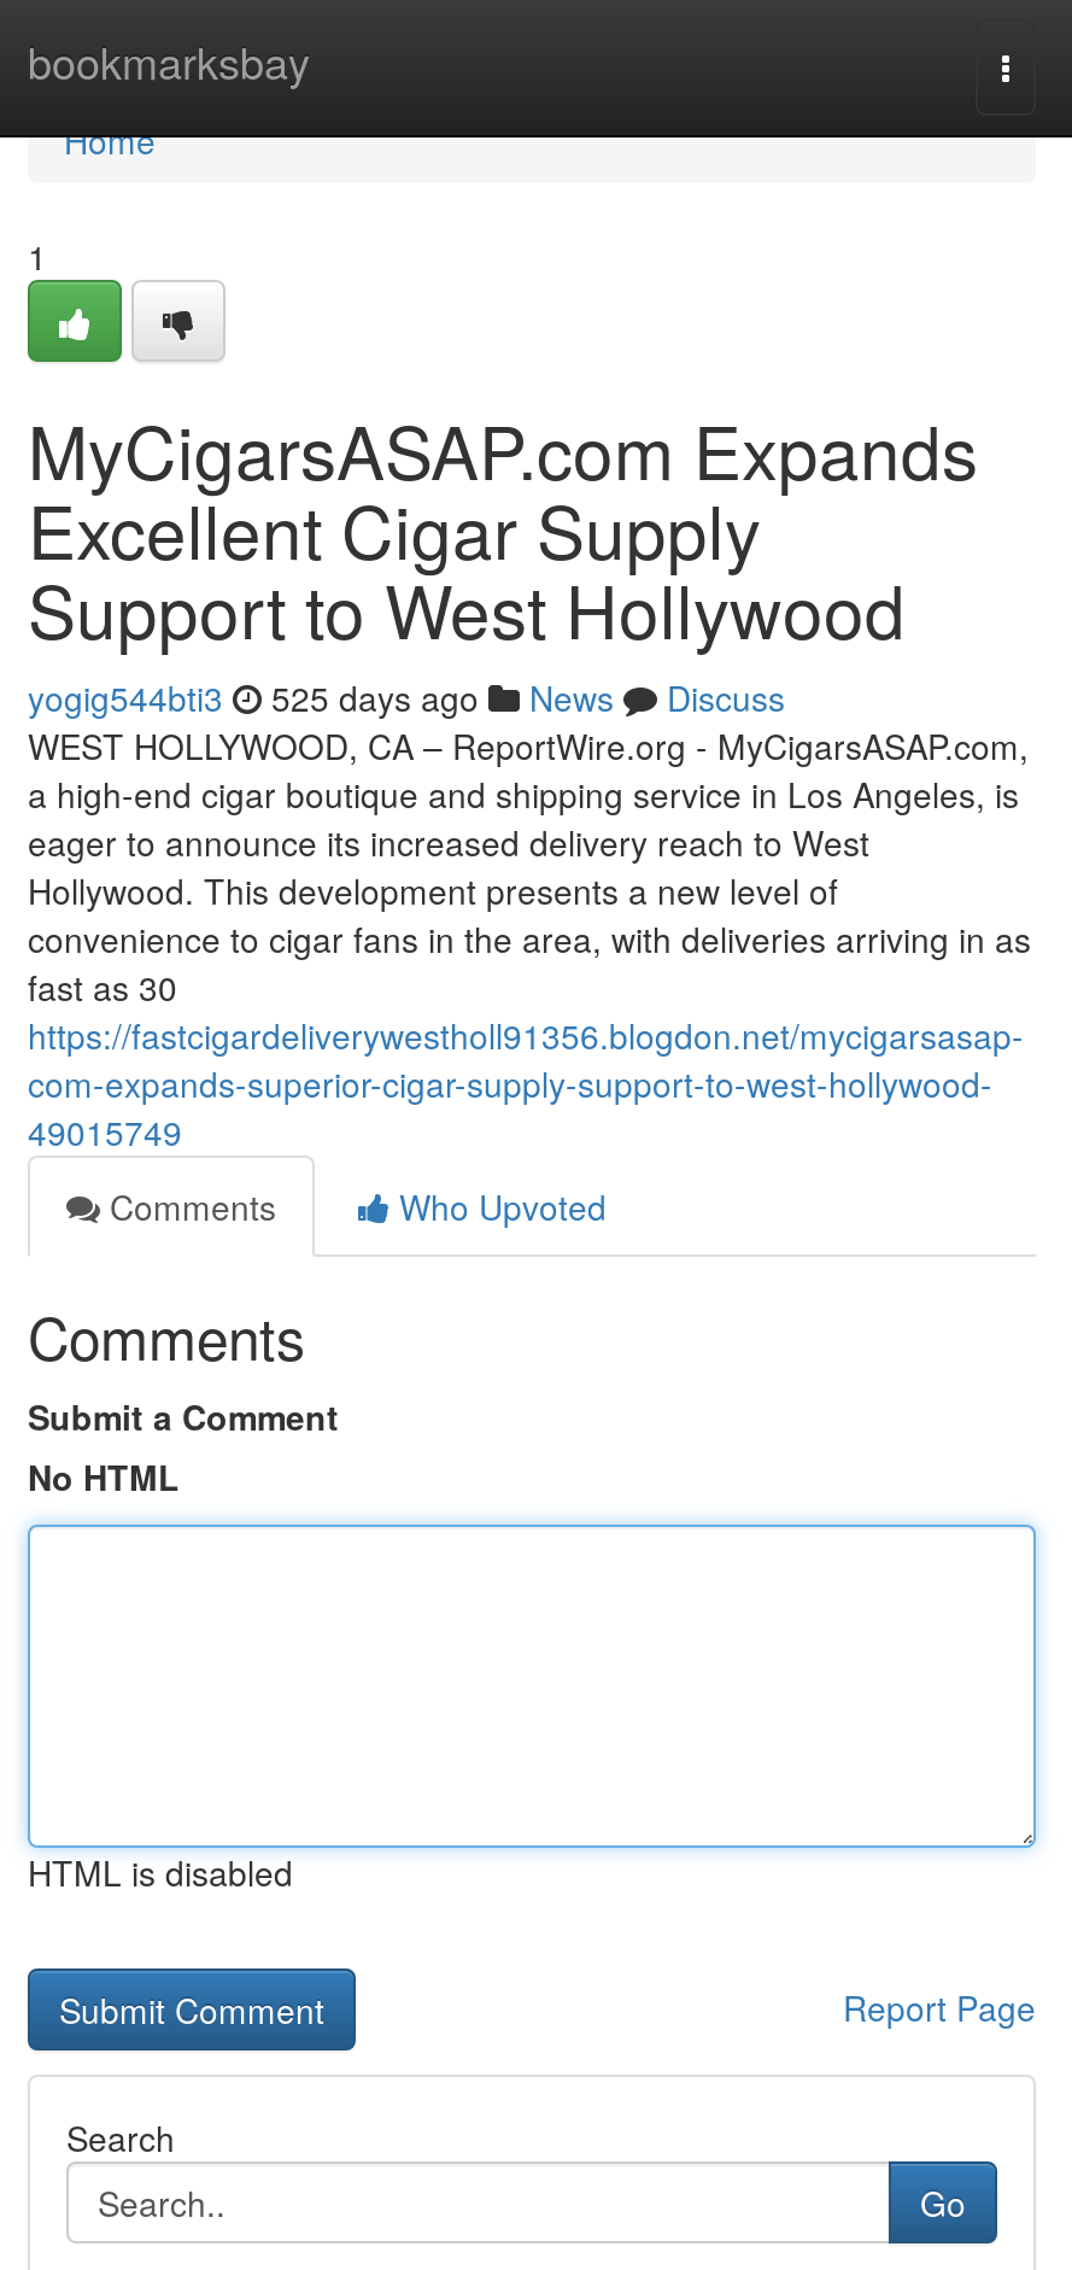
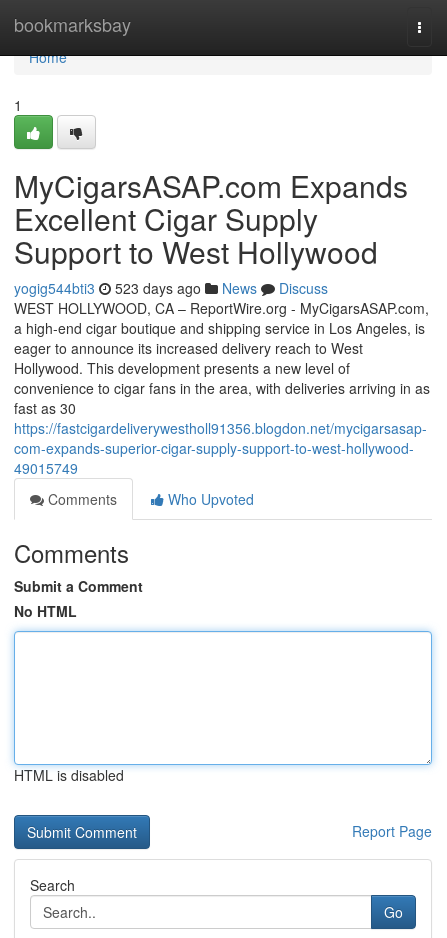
[28,673,785,721] yogig544bti3 525 days ago News Discuss -> [14,278,328,298] yogig544bti3 523 days ago News Discuss

